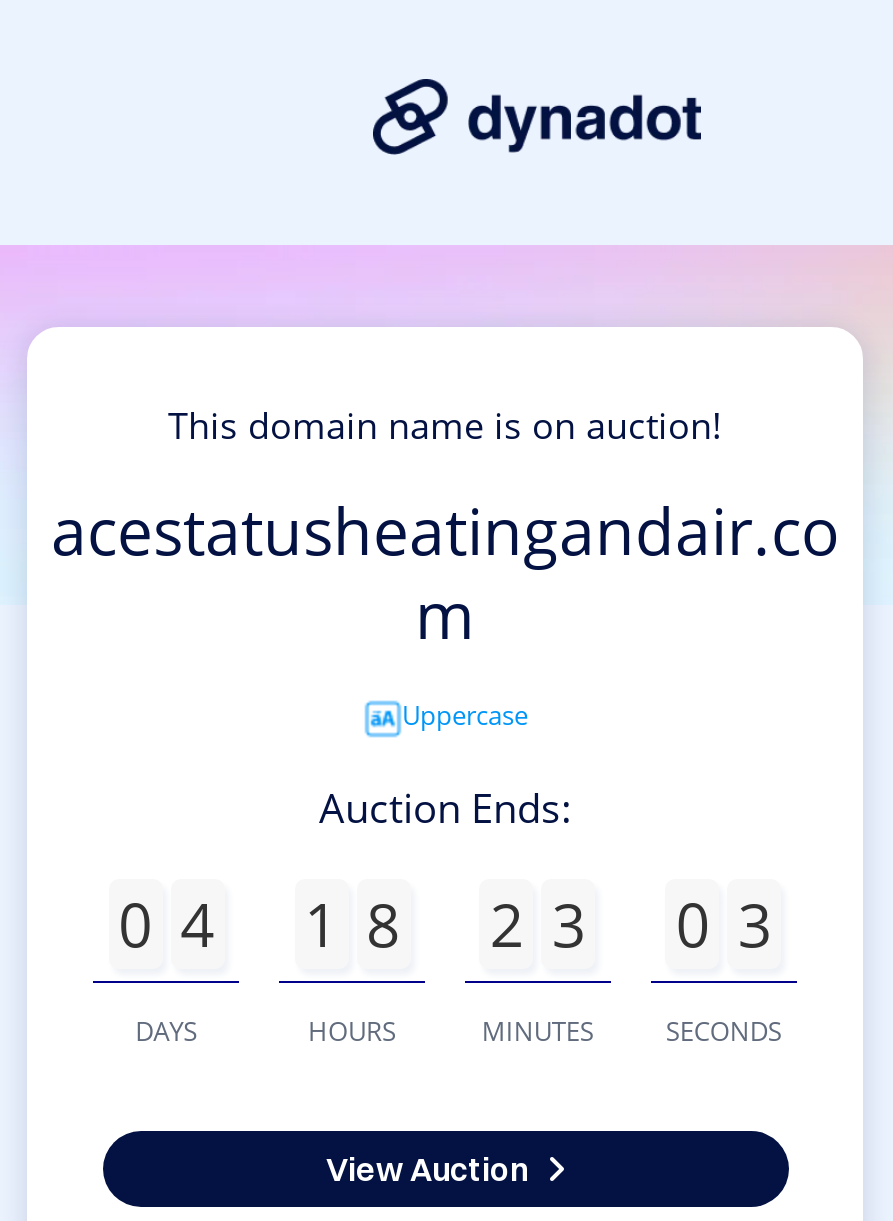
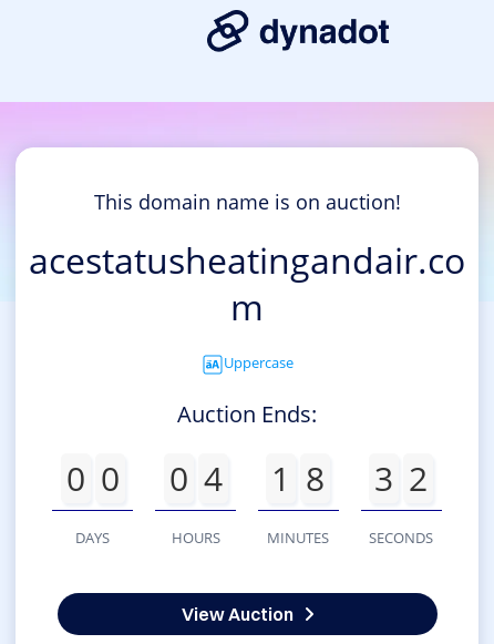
[118,883,214,965] 0 4 -> [66,456,119,501] 0 0
[304,883,400,965] 1 8 -> [169,456,222,501] 0 4
[490,883,586,965] 2 3 -> [272,456,325,501] 1 8
[676,883,772,965] 0 3 -> [375,456,428,501] 3 2

